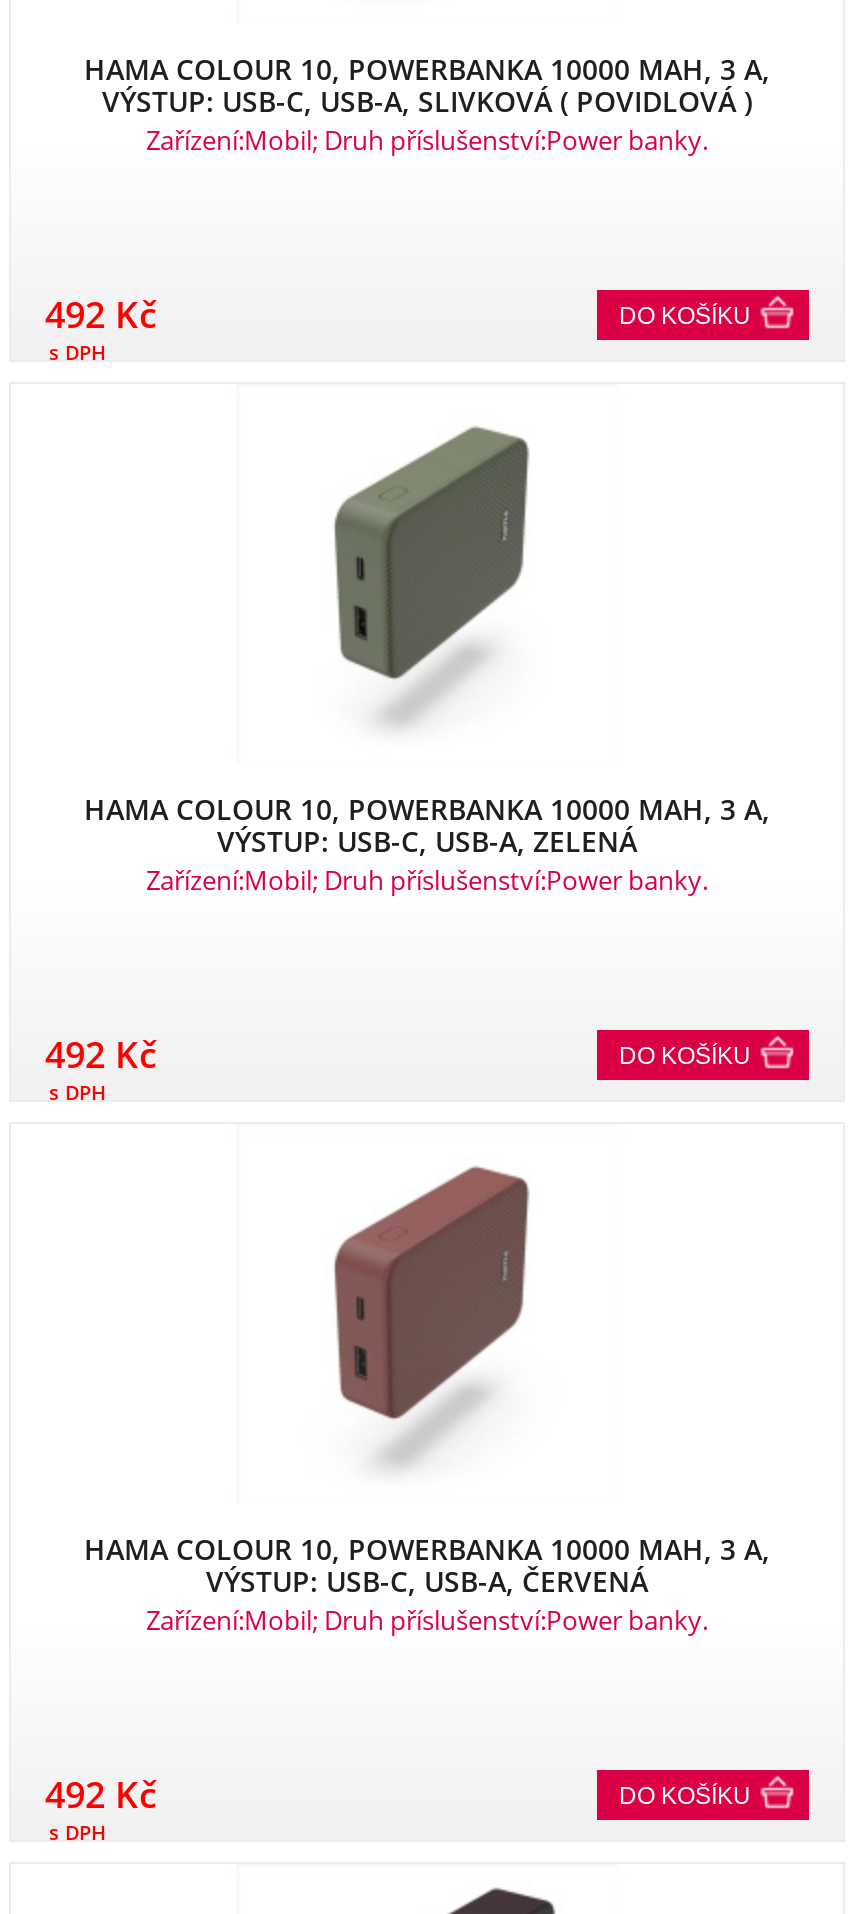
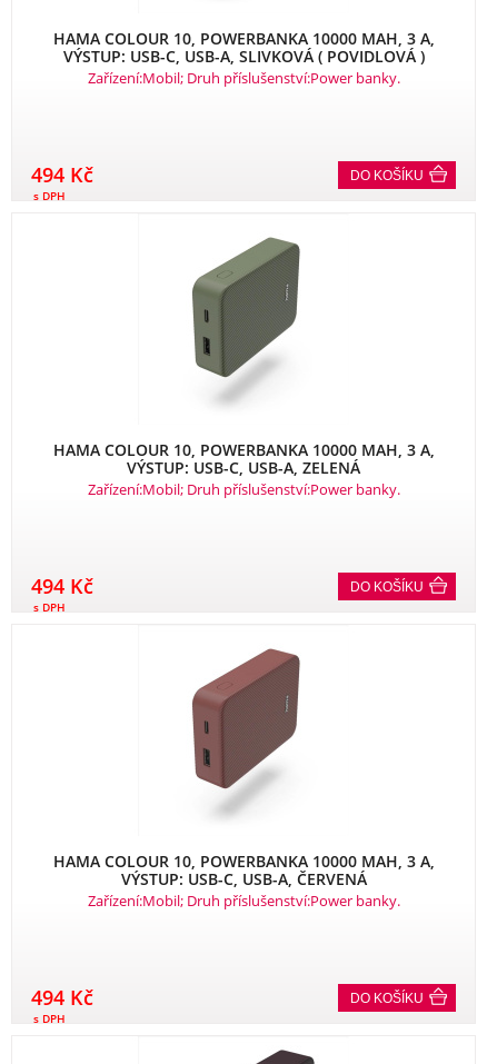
[45,290,157,338] 492 Kč -> [31,161,93,188] 494 Kč
[45,1030,157,1078] 492 Kč -> [31,573,93,599] 494 Kč
[45,1770,157,1818] 492 Kč -> [31,984,93,1011] 494 Kč

